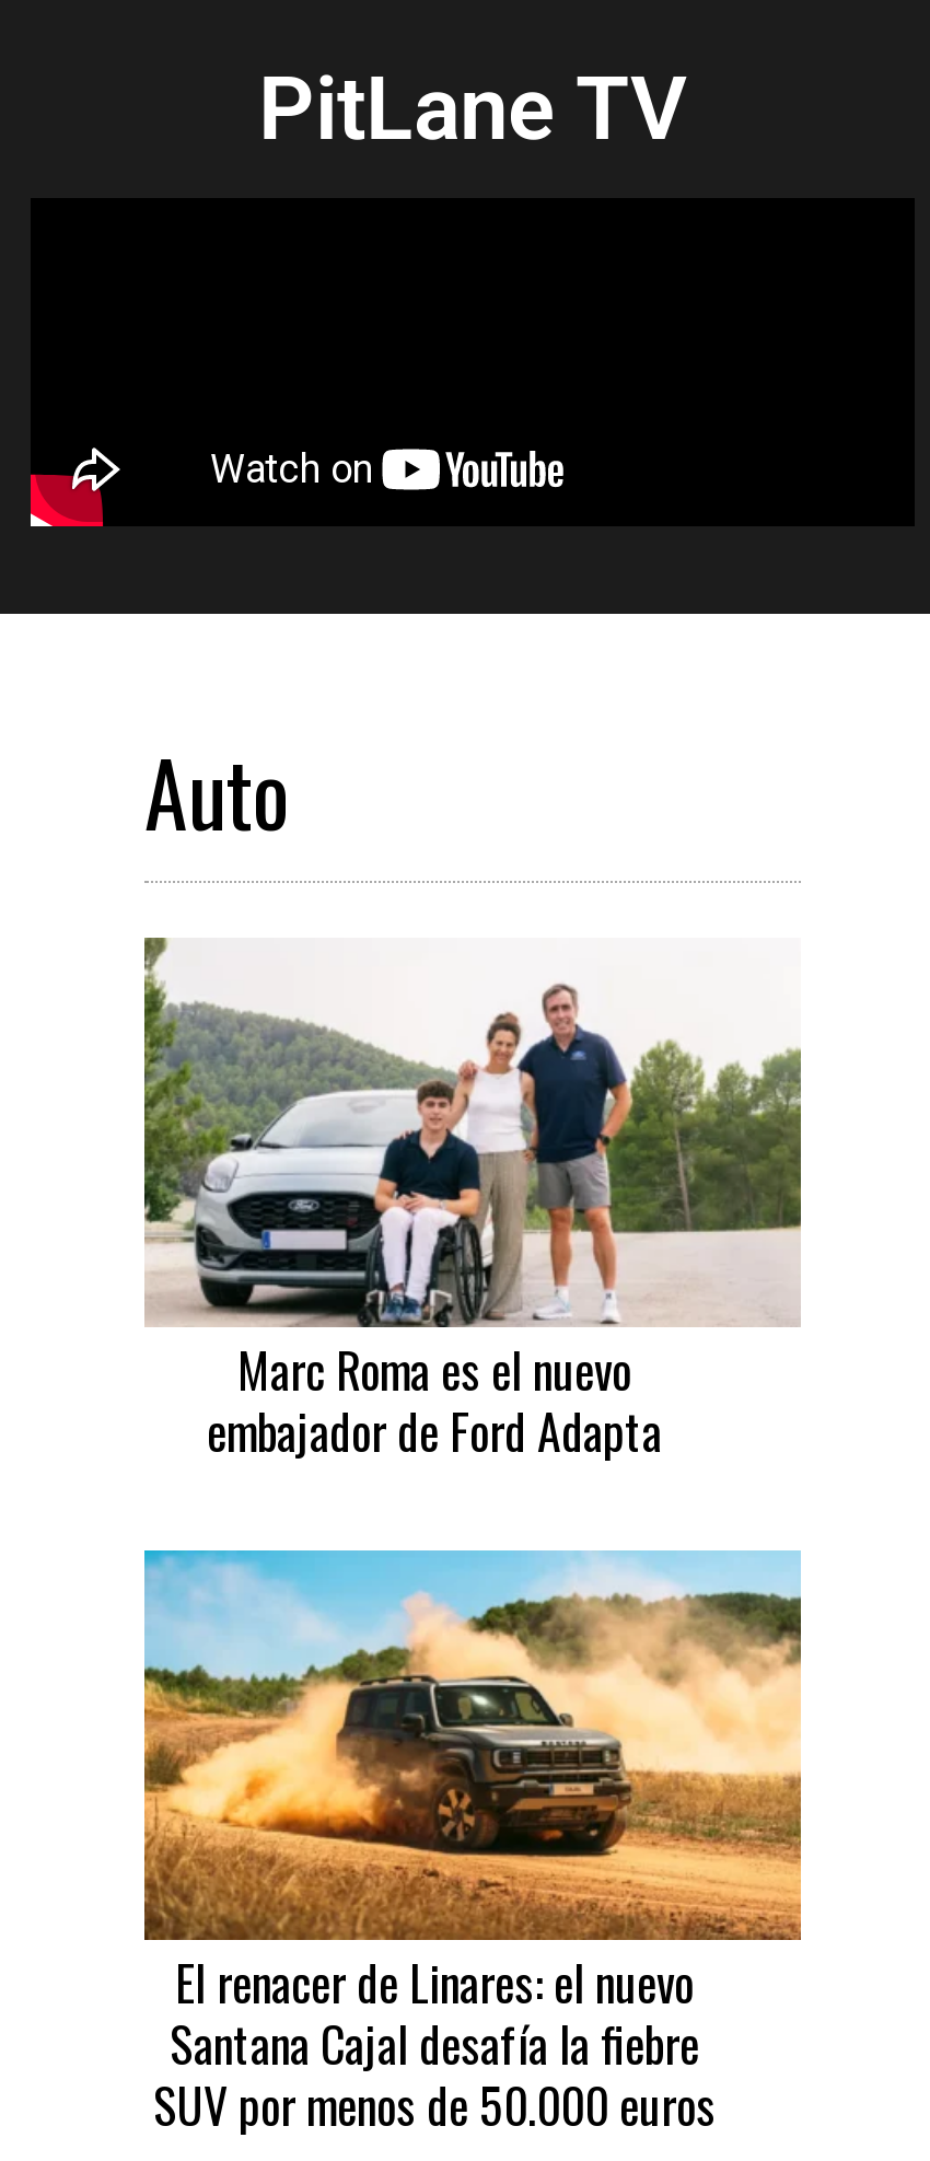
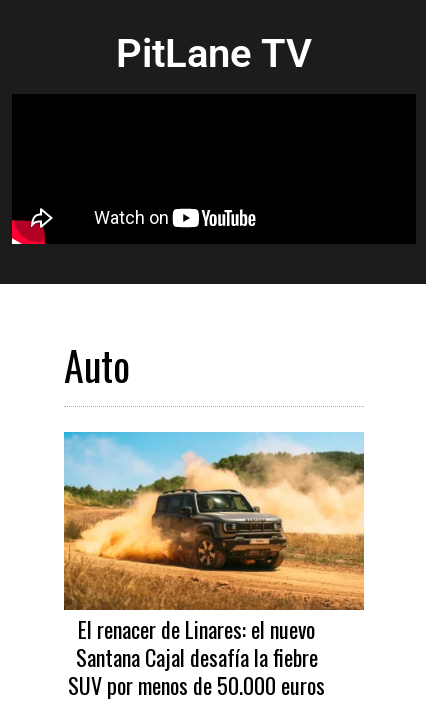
[142,936,803,1465] [image] | Marc Roma es el nuevo | embajador de Ford Adapta -> none

